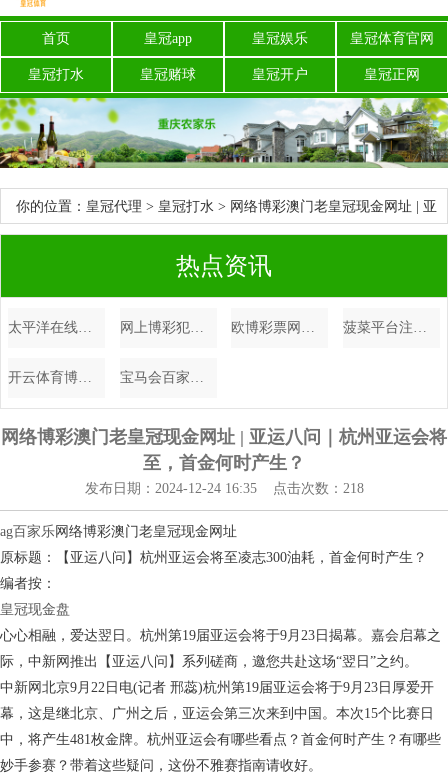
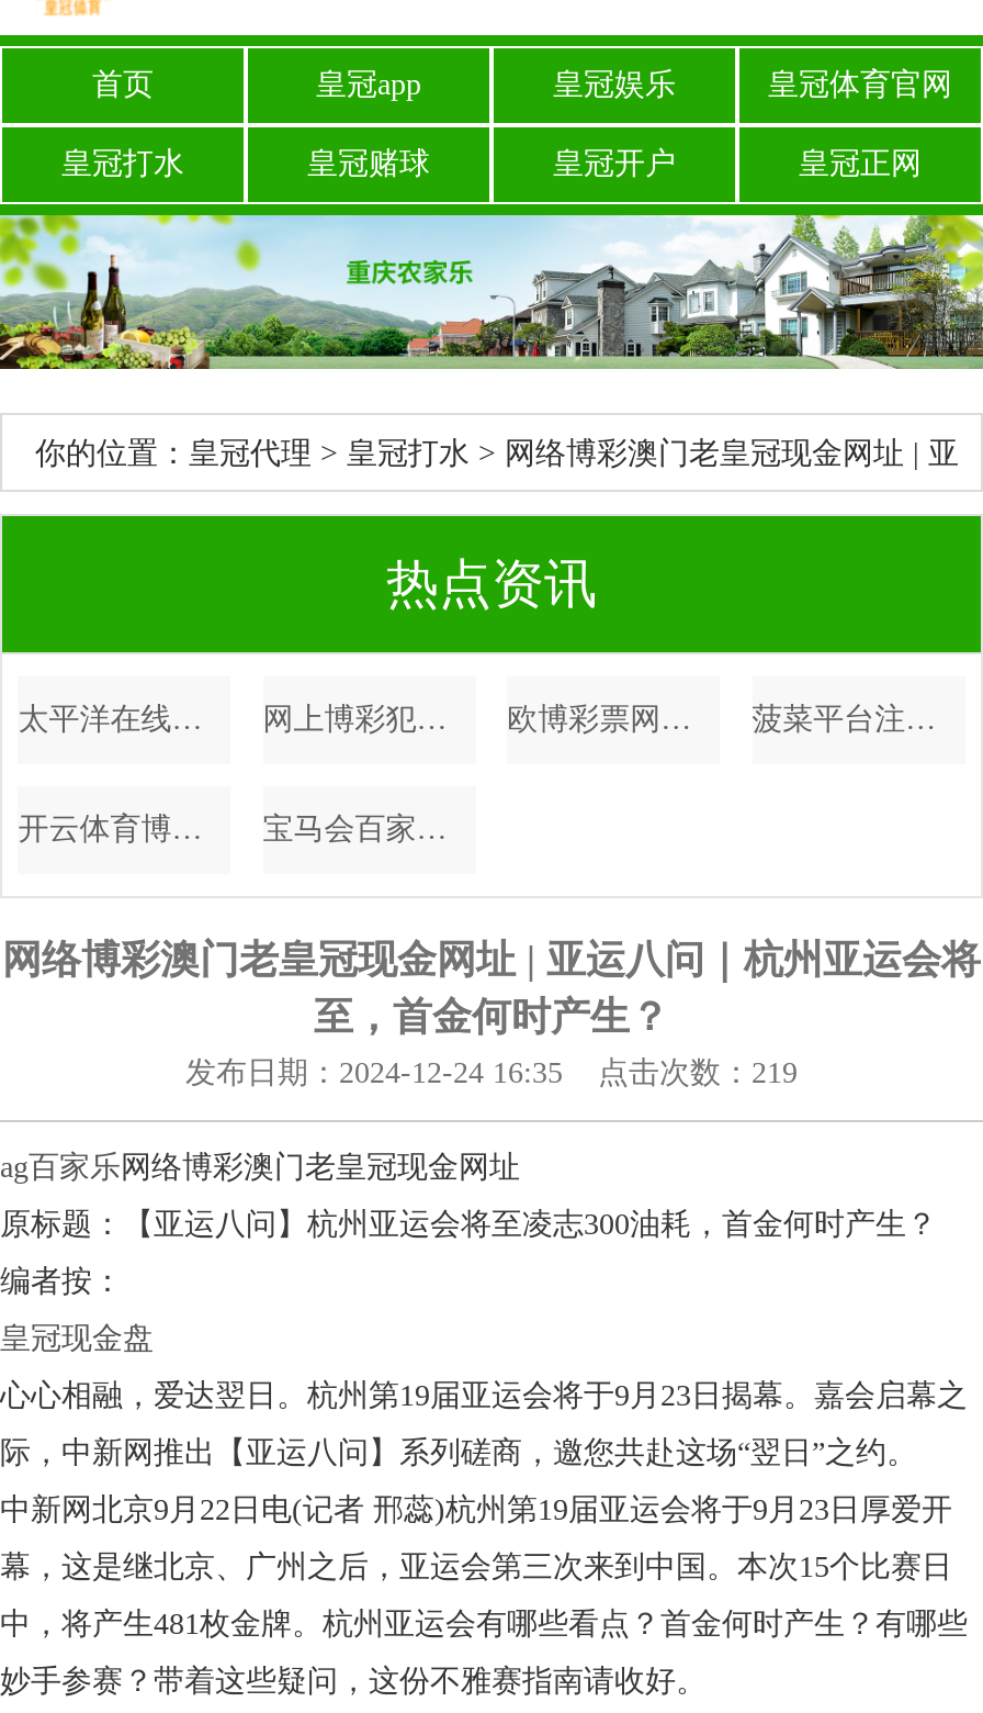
[84,481,363,496] 发布日期：2024-12-24 16:35 点击次数：218 -> [185,1056,798,1089] 发布日期：2024-12-24 16:35 点击次数：219

